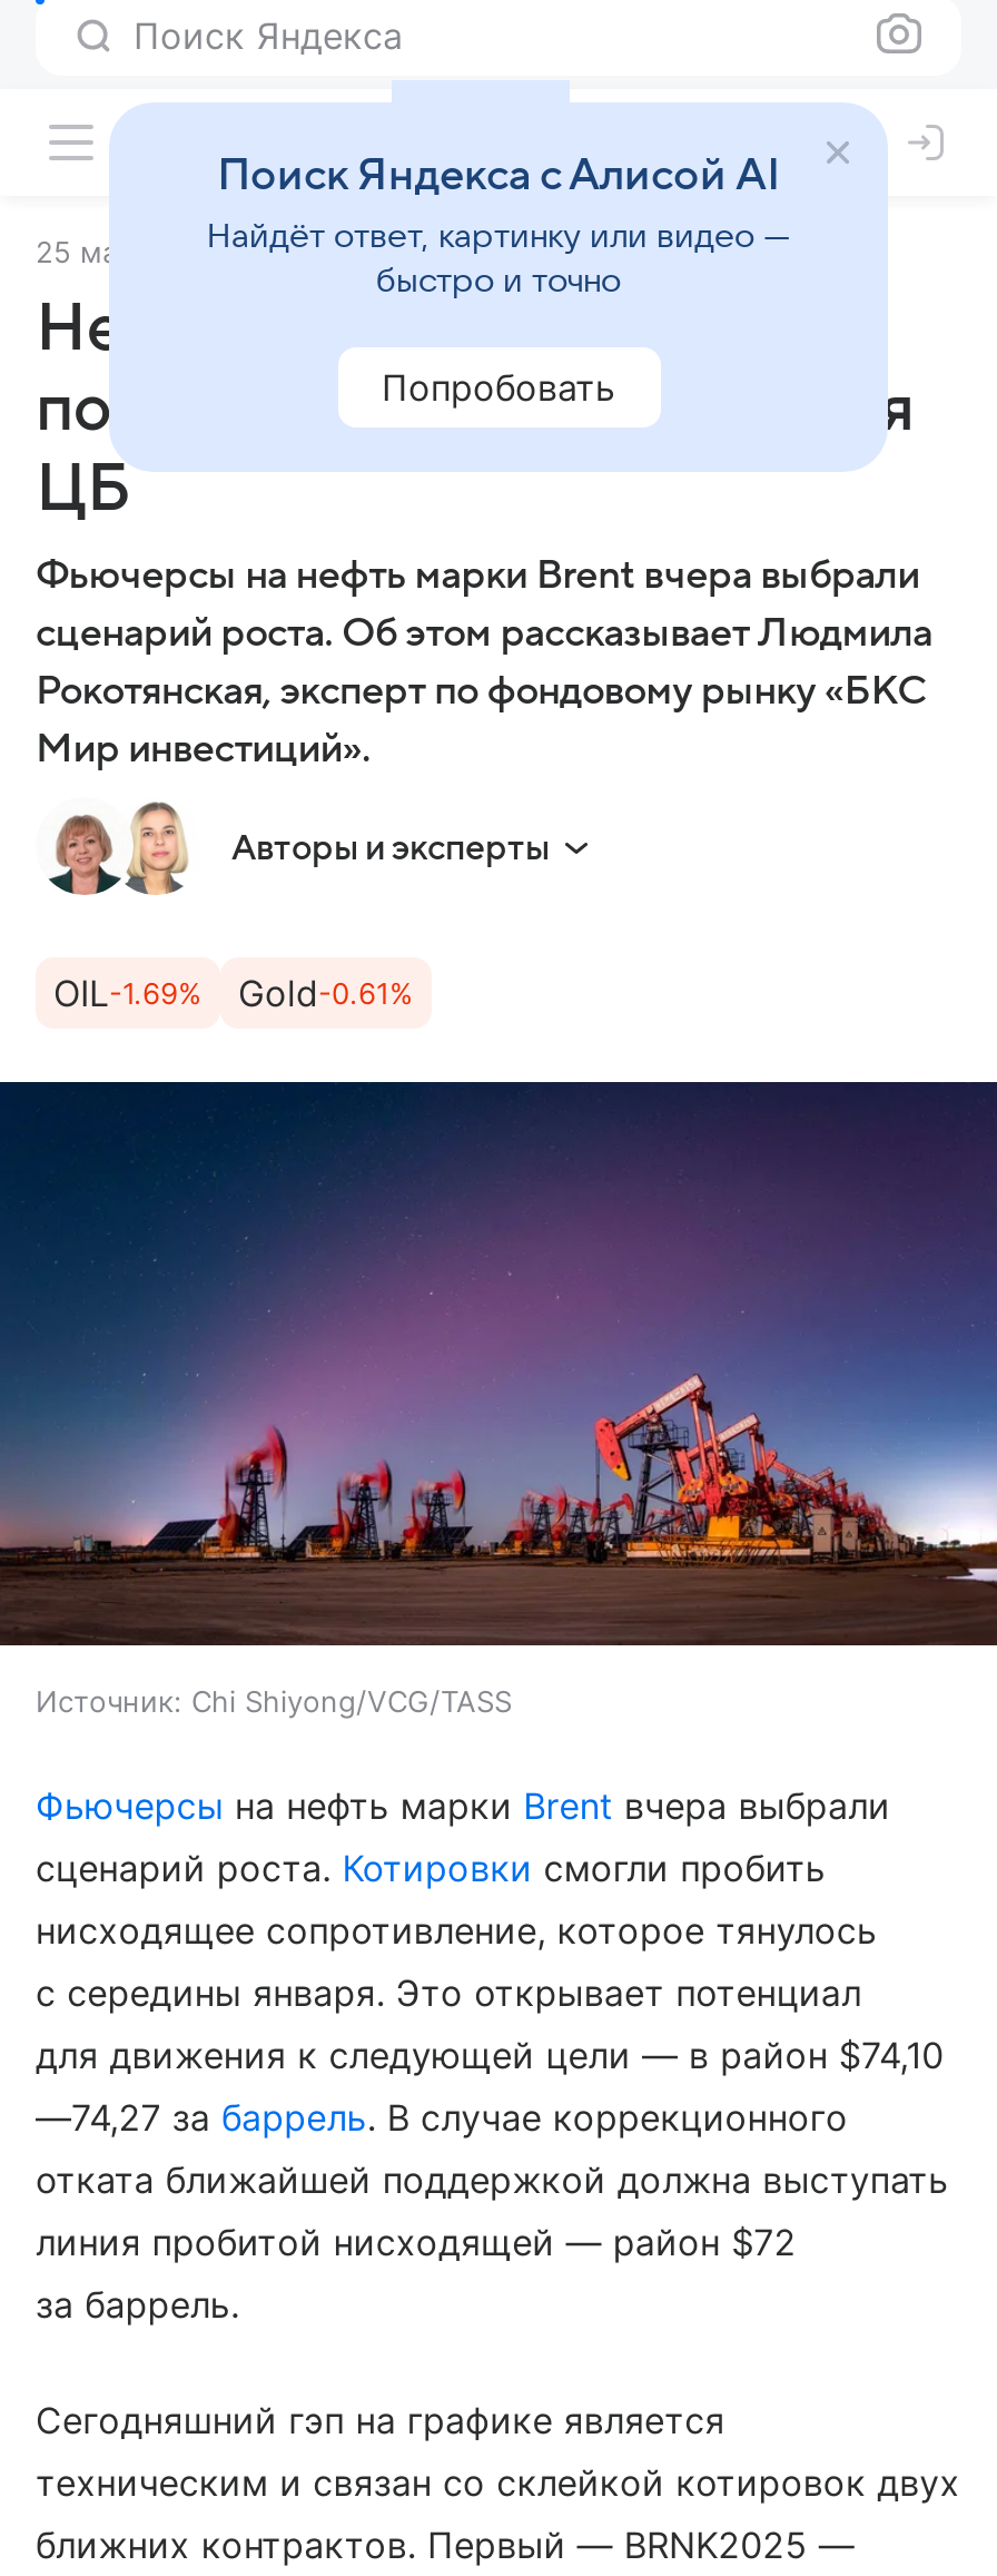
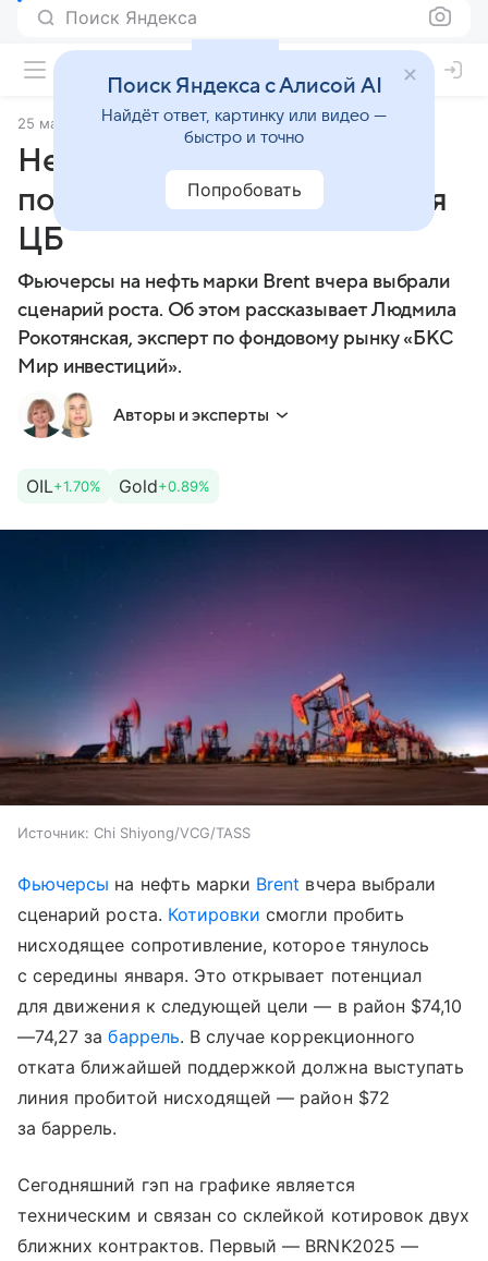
[53,971,203,1015] OIL-1.69% -> [26,475,101,497] OIL+1.70%
[238,971,414,1015] Gold-0.61% -> [119,475,210,497] Gold+0.89%

